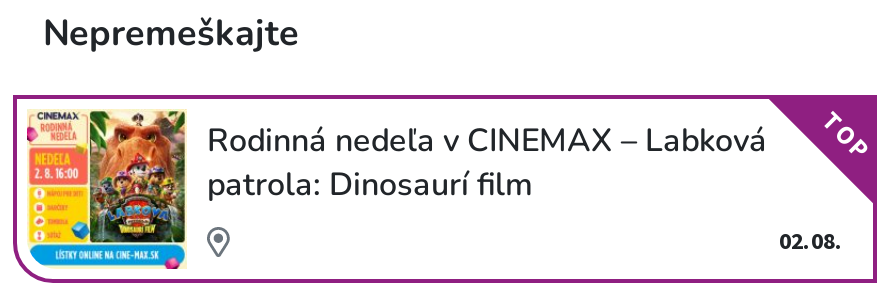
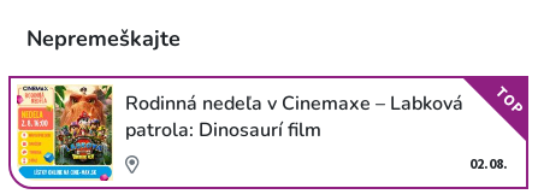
[207,119,767,163] Rodinná nedeľa v CINEMAX – Labková -> [125,91,463,117] Rodinná nedeľa v Cinemaxe – Labková

